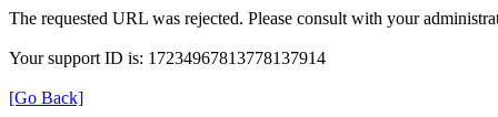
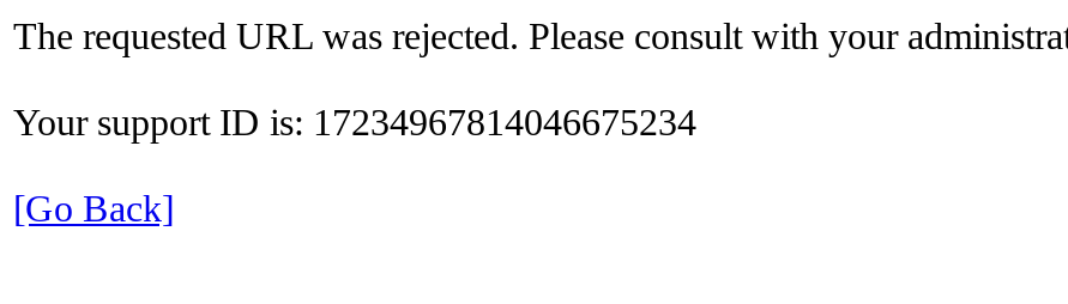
[9,49,326,67] Your support ID is: 17234967813778137914 -> [13,102,696,142] Your support ID is: 17234967814046675234

